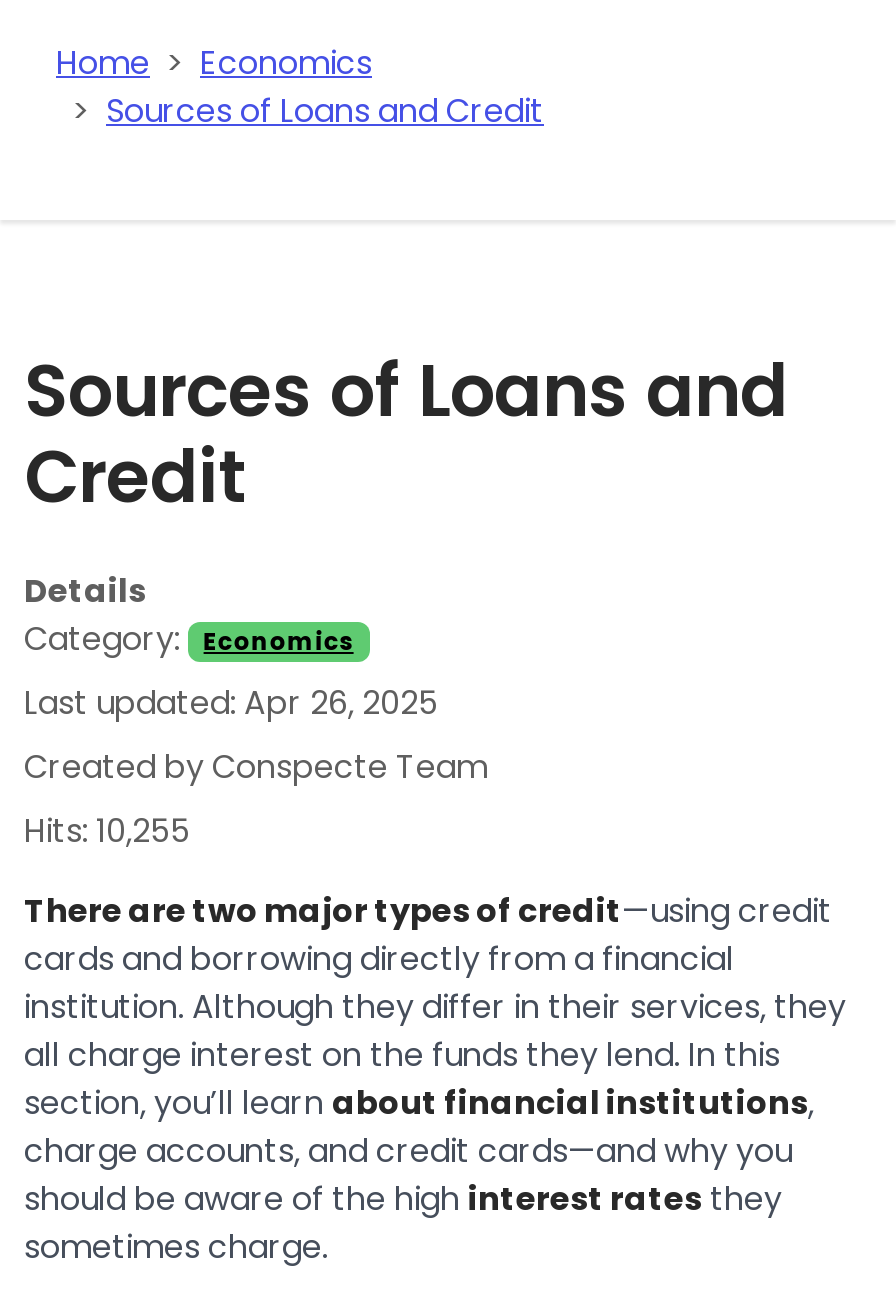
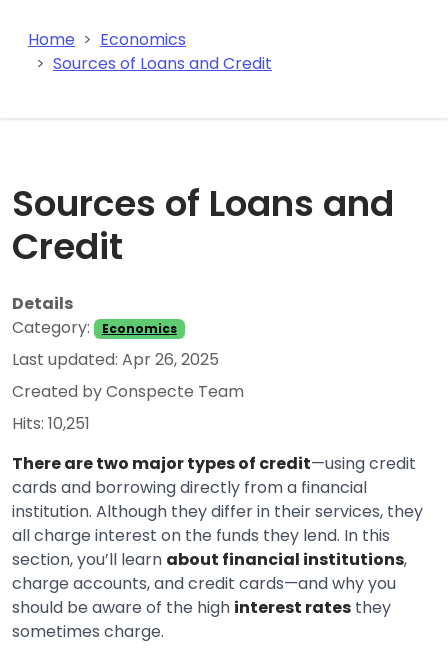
[24,808,190,854] Hits: 10,255 -> [12,412,90,435] Hits: 10,251

